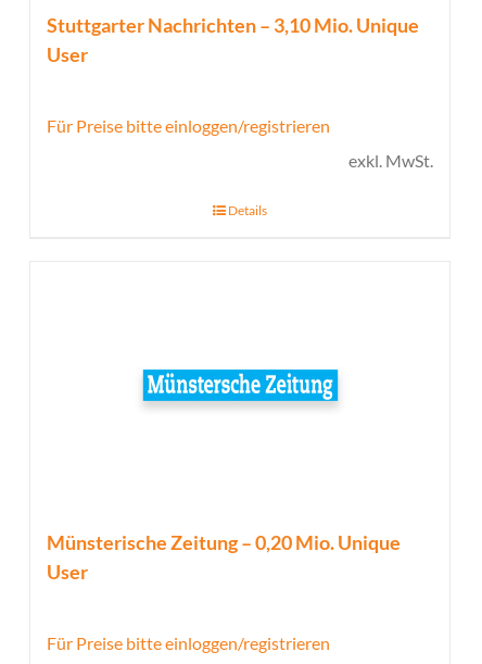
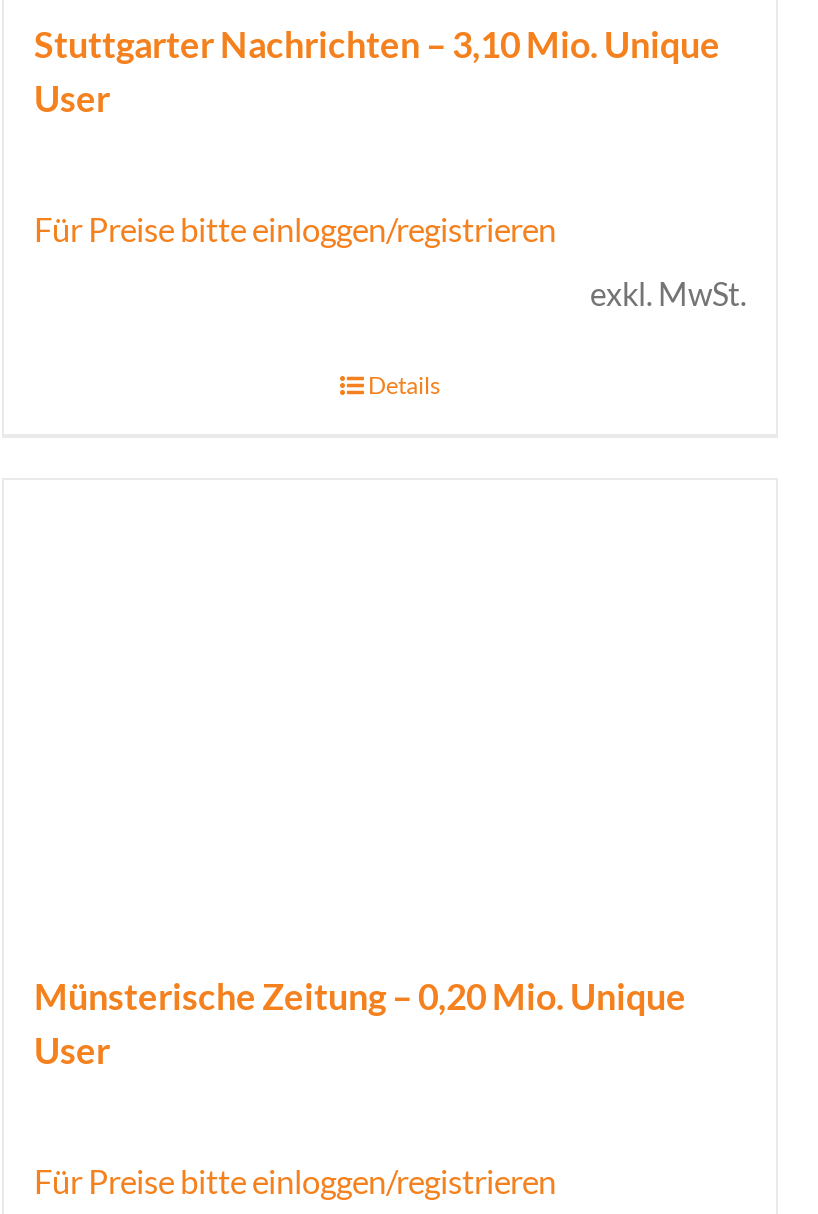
[141,368,340,409] [image] -> none

